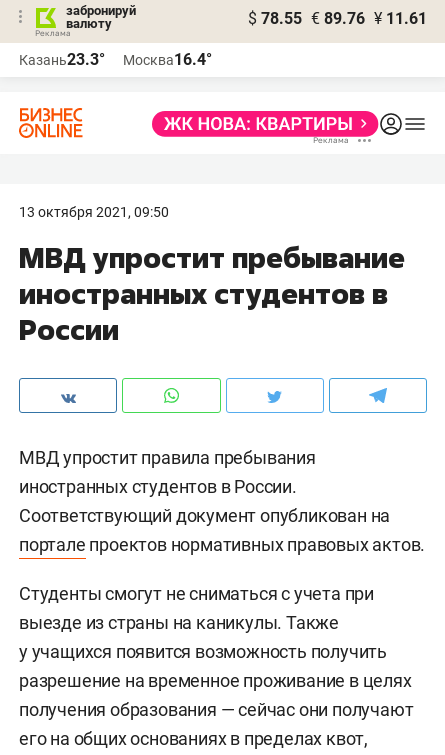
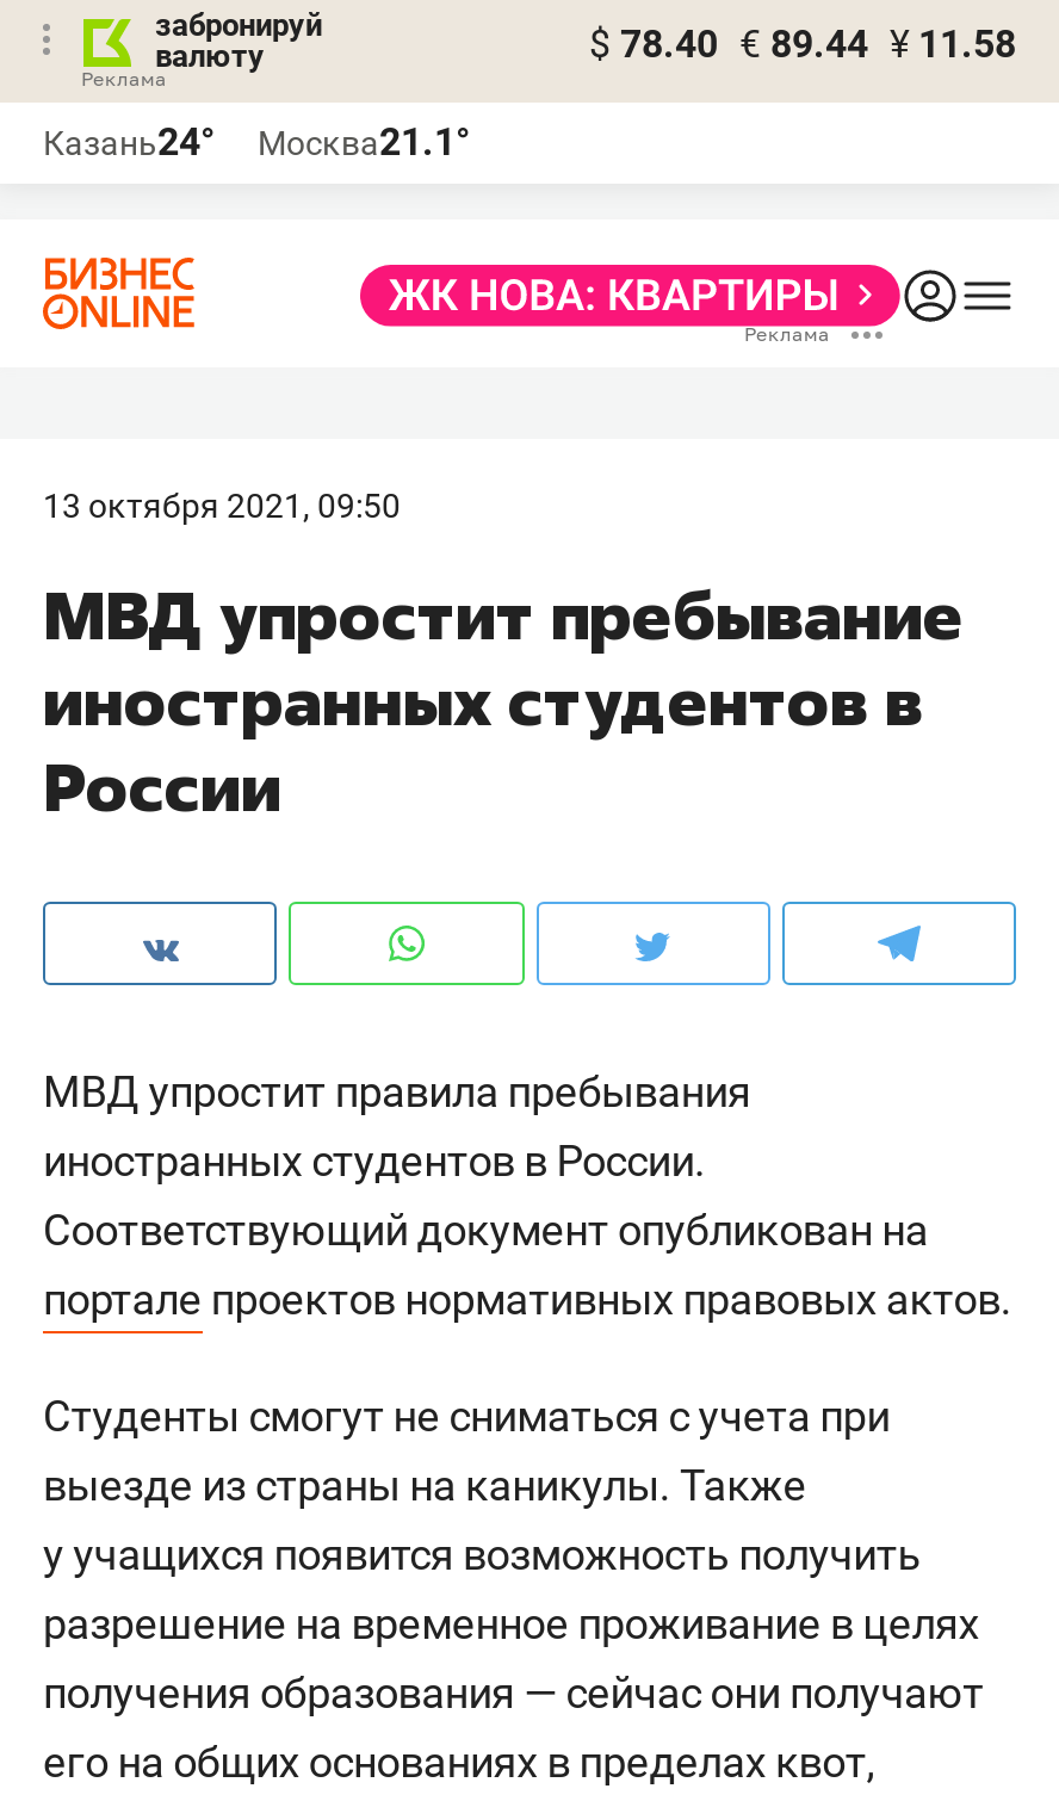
[248,9,427,28] $ 78.55 € 89.76 ¥ 11.61 -> [589,21,1016,67] $ 78.40 € 89.44 ¥ 11.58
[19,50,105,69] Казань23.3° -> [43,119,215,165] Казань24°
[123,50,212,69] Москва16.4° -> [258,119,470,165] Москва21.1°

